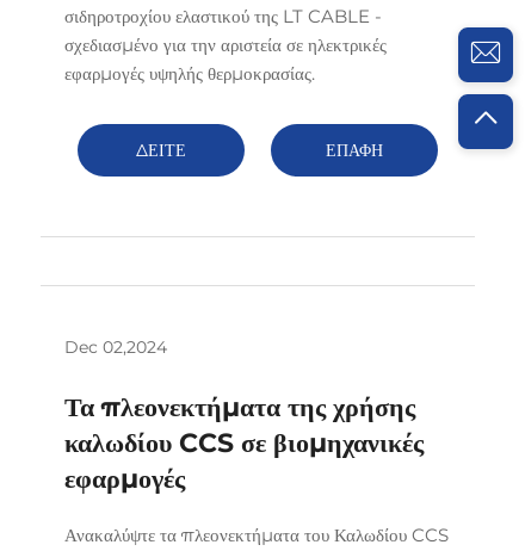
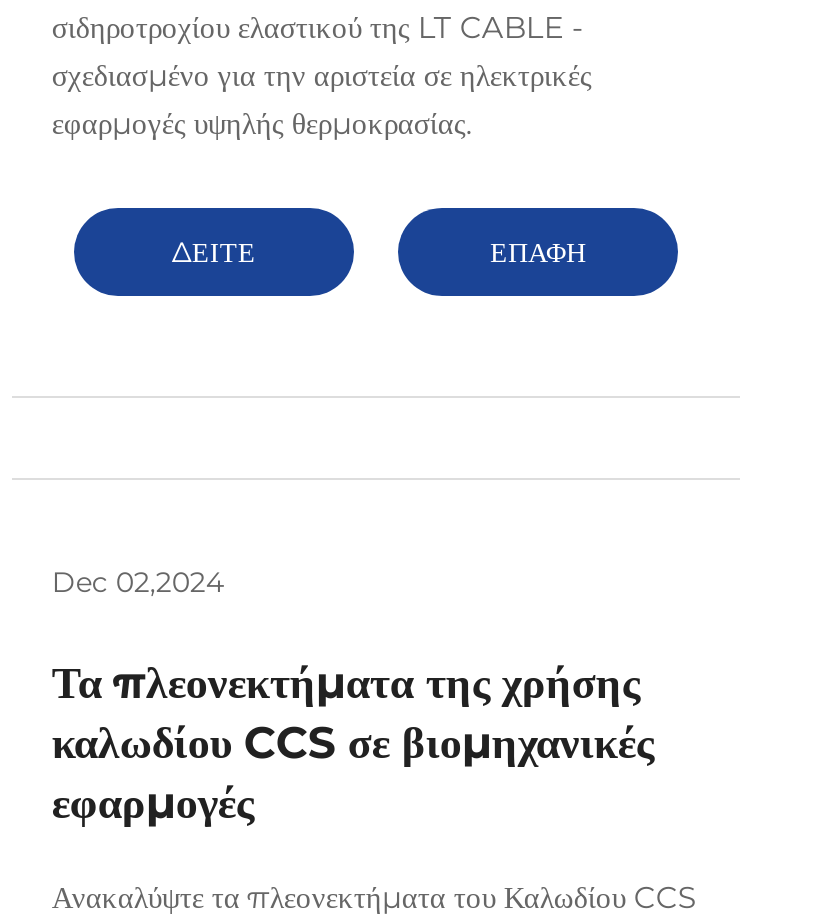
[457,26,515,85] [image] -> none
[457,93,515,151] [image] -> none

